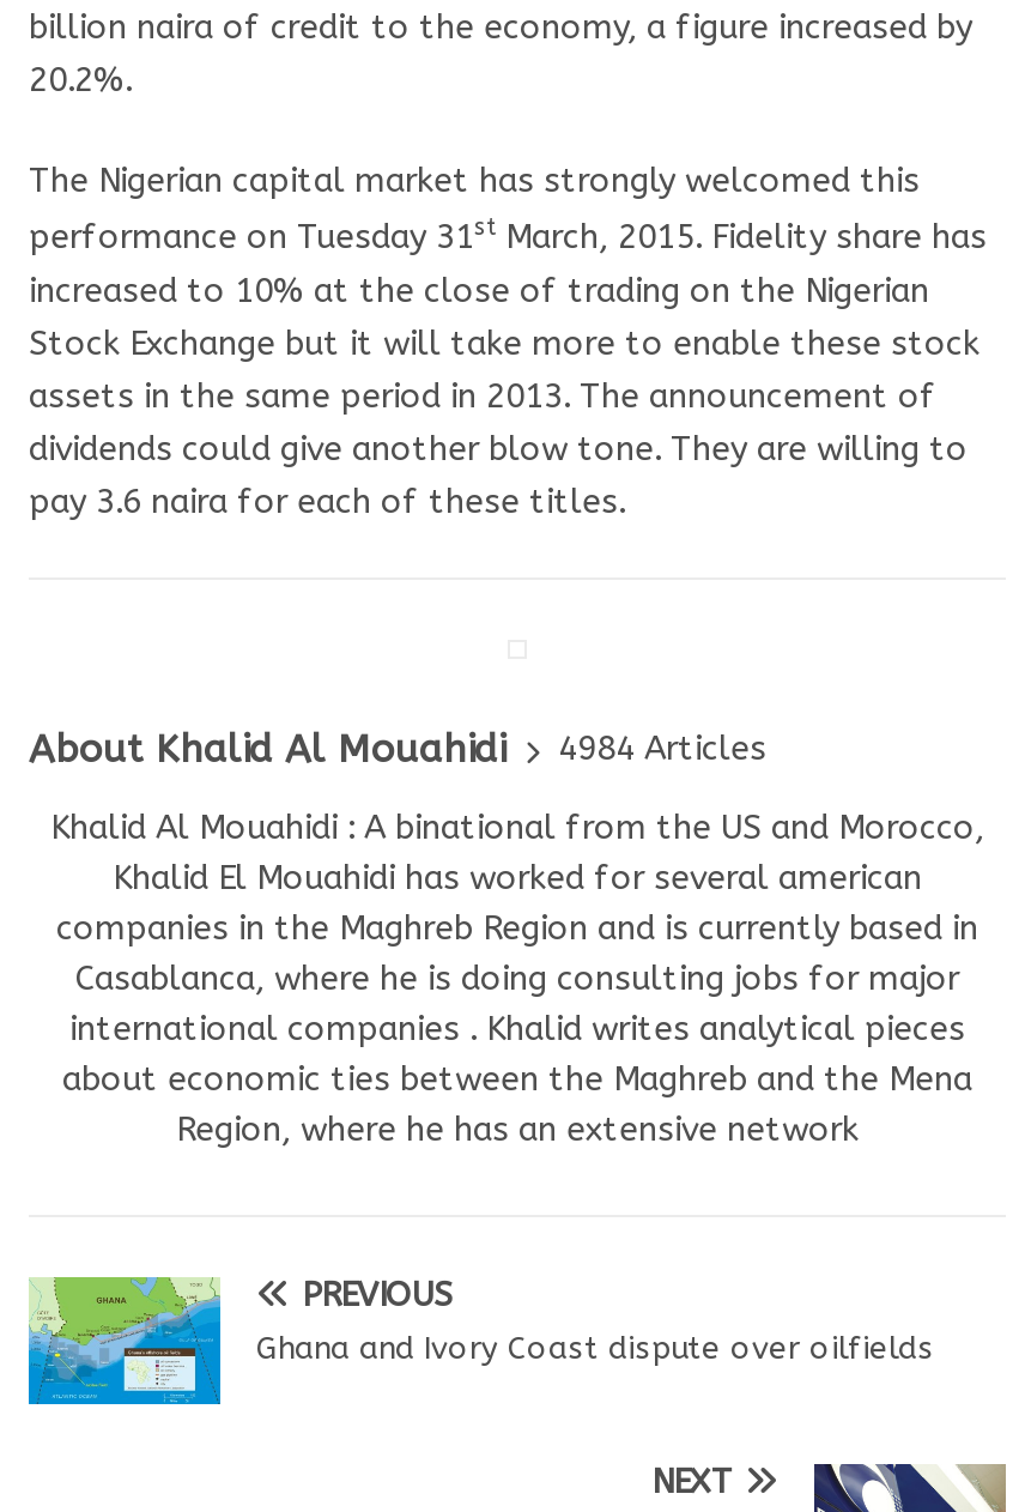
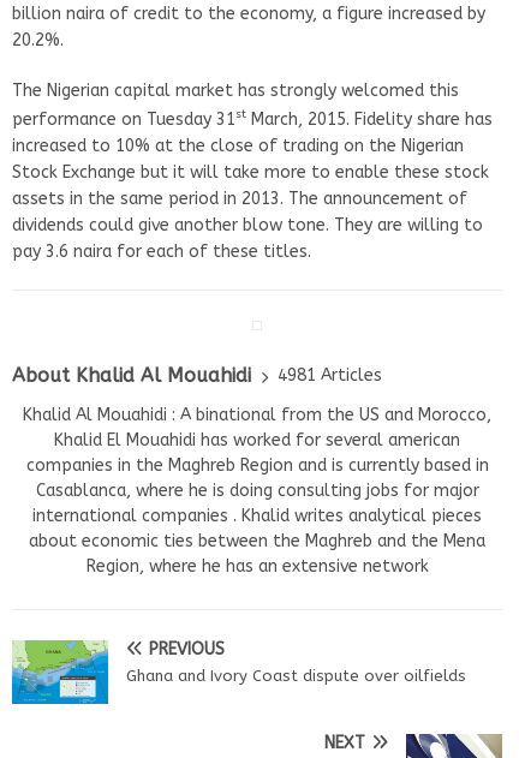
[29,725,766,771] About Khalid Al Mouahidi 4984 Articles -> [12,364,382,386] About Khalid Al Mouahidi 4981 Articles

